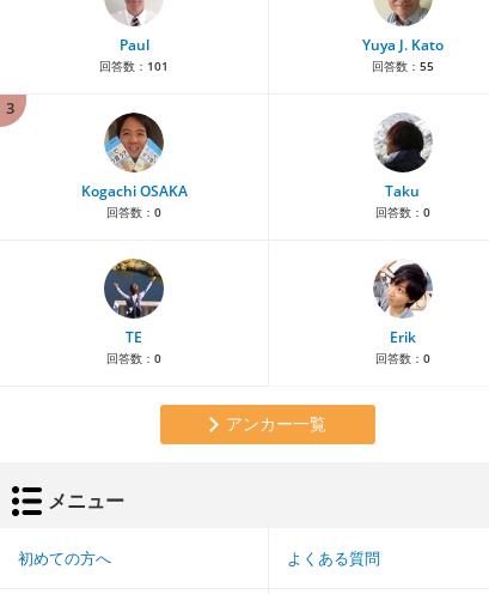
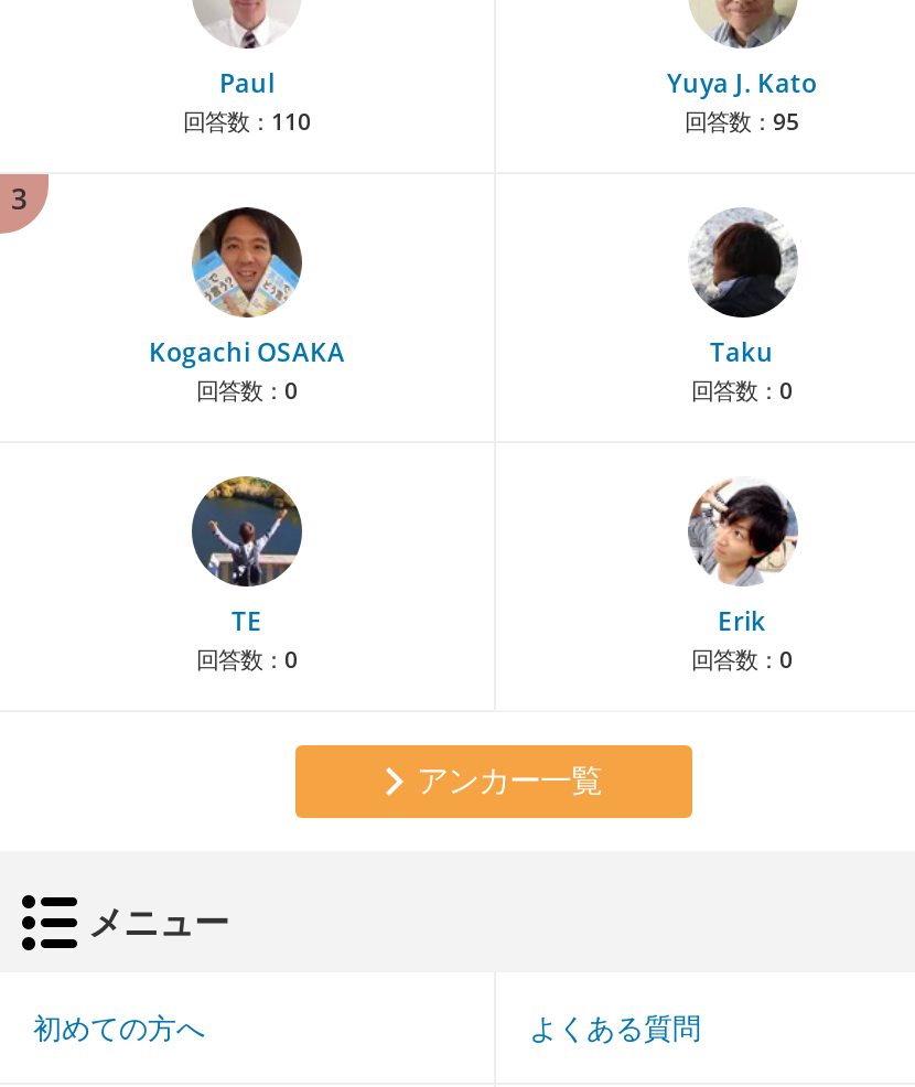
[99,57,169,74] 回答数：101 -> [183,106,311,137] 回答数：110
[371,57,433,74] 回答数：55 -> [685,106,799,137] 回答数：95

